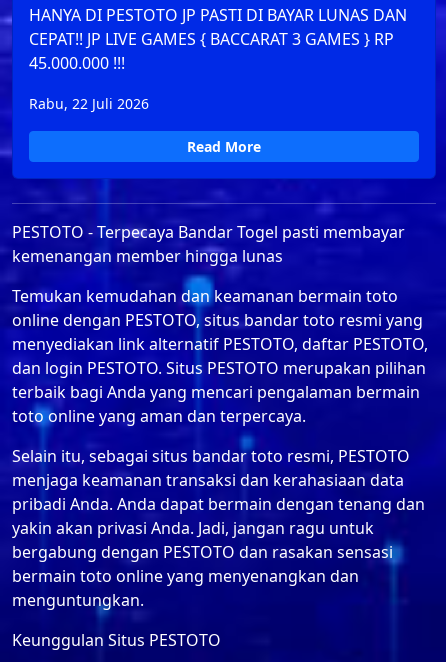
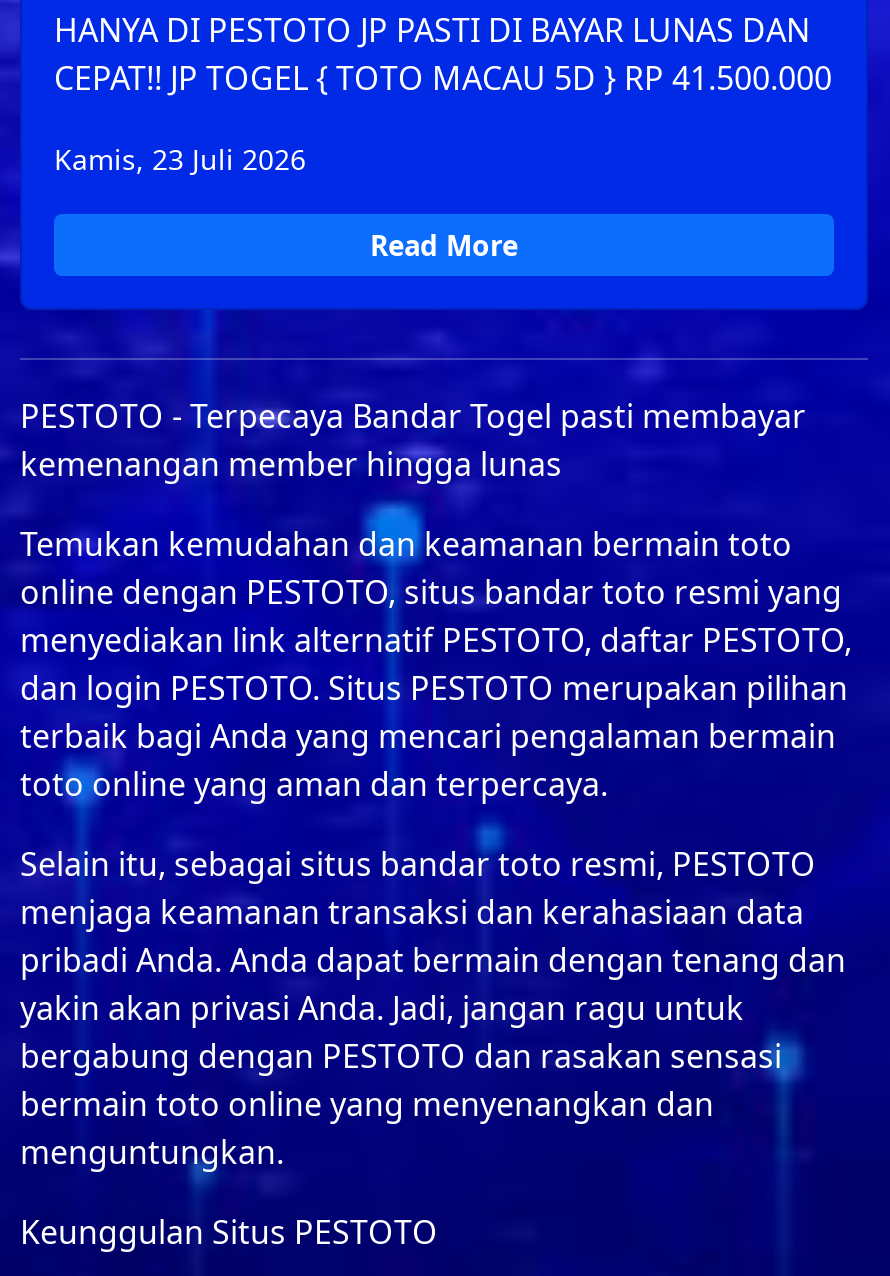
[29,28,394,74] CEPAT!! JP LIVE GAMES { BACCARAT 3 GAMES } RP | 45.000.000 !!! -> [54,57,832,101] CEPAT!! JP TOGEL { TOTO MACAU 5D } RP 41.500.000
[29,94,149,113] Rabu, 22 Juli 2026 -> [54,141,306,179] Kamis, 23 Juli 2026

